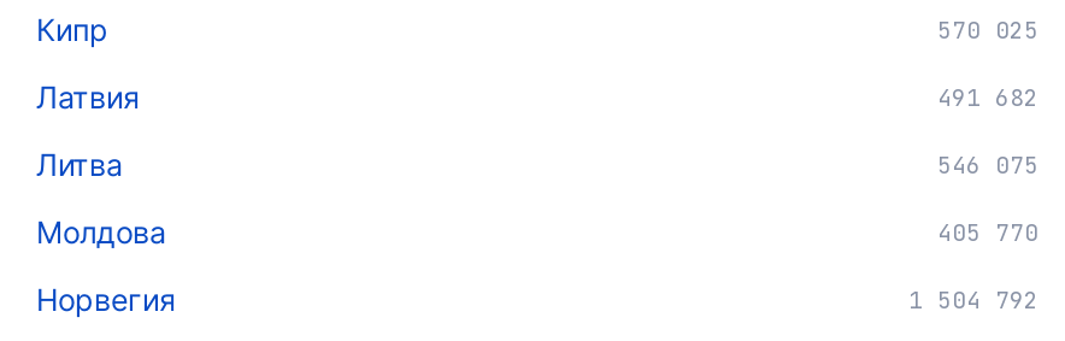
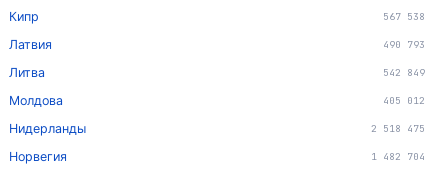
[937,14,1038,46] 570 025 -> [383,10,425,23] 567 538
[937,82,1038,113] 491 682 -> [383,38,425,51] 490 793
[937,149,1038,181] 546 075 -> [383,66,425,79] 542 849
[937,217,1038,248] 405 770 -> [9,94,425,136] 405 012 | Нидерланды | 2 518 475
[908,284,1038,316] 1 504 792 -> [371,150,425,163] 1 482 704

